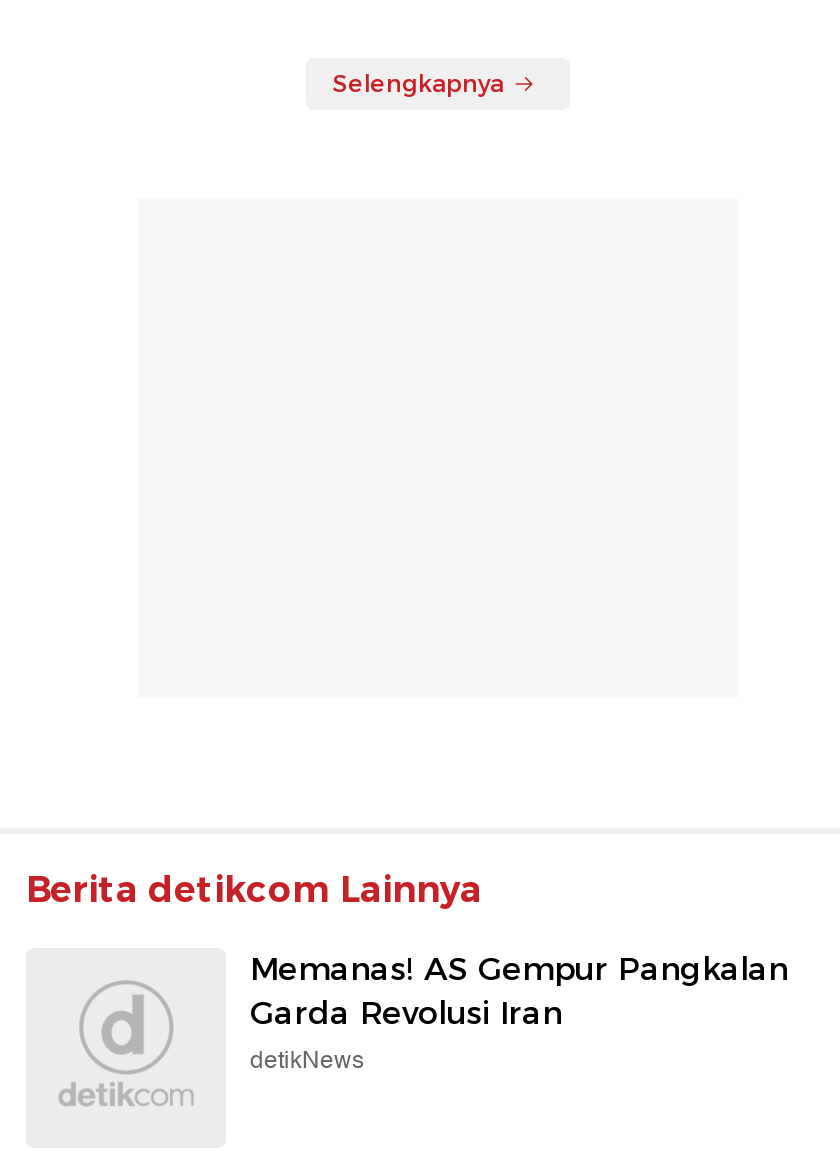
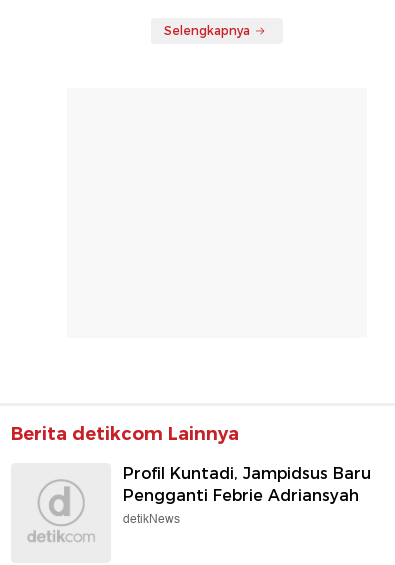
[250,950,788,1032] Memanas! AS Gempur Pangkalan | Garda Revolusi Iran -> [123,464,371,505] Profil Kuntadi, Jampidsus Baru | Pengganti Febrie Adriansyah

